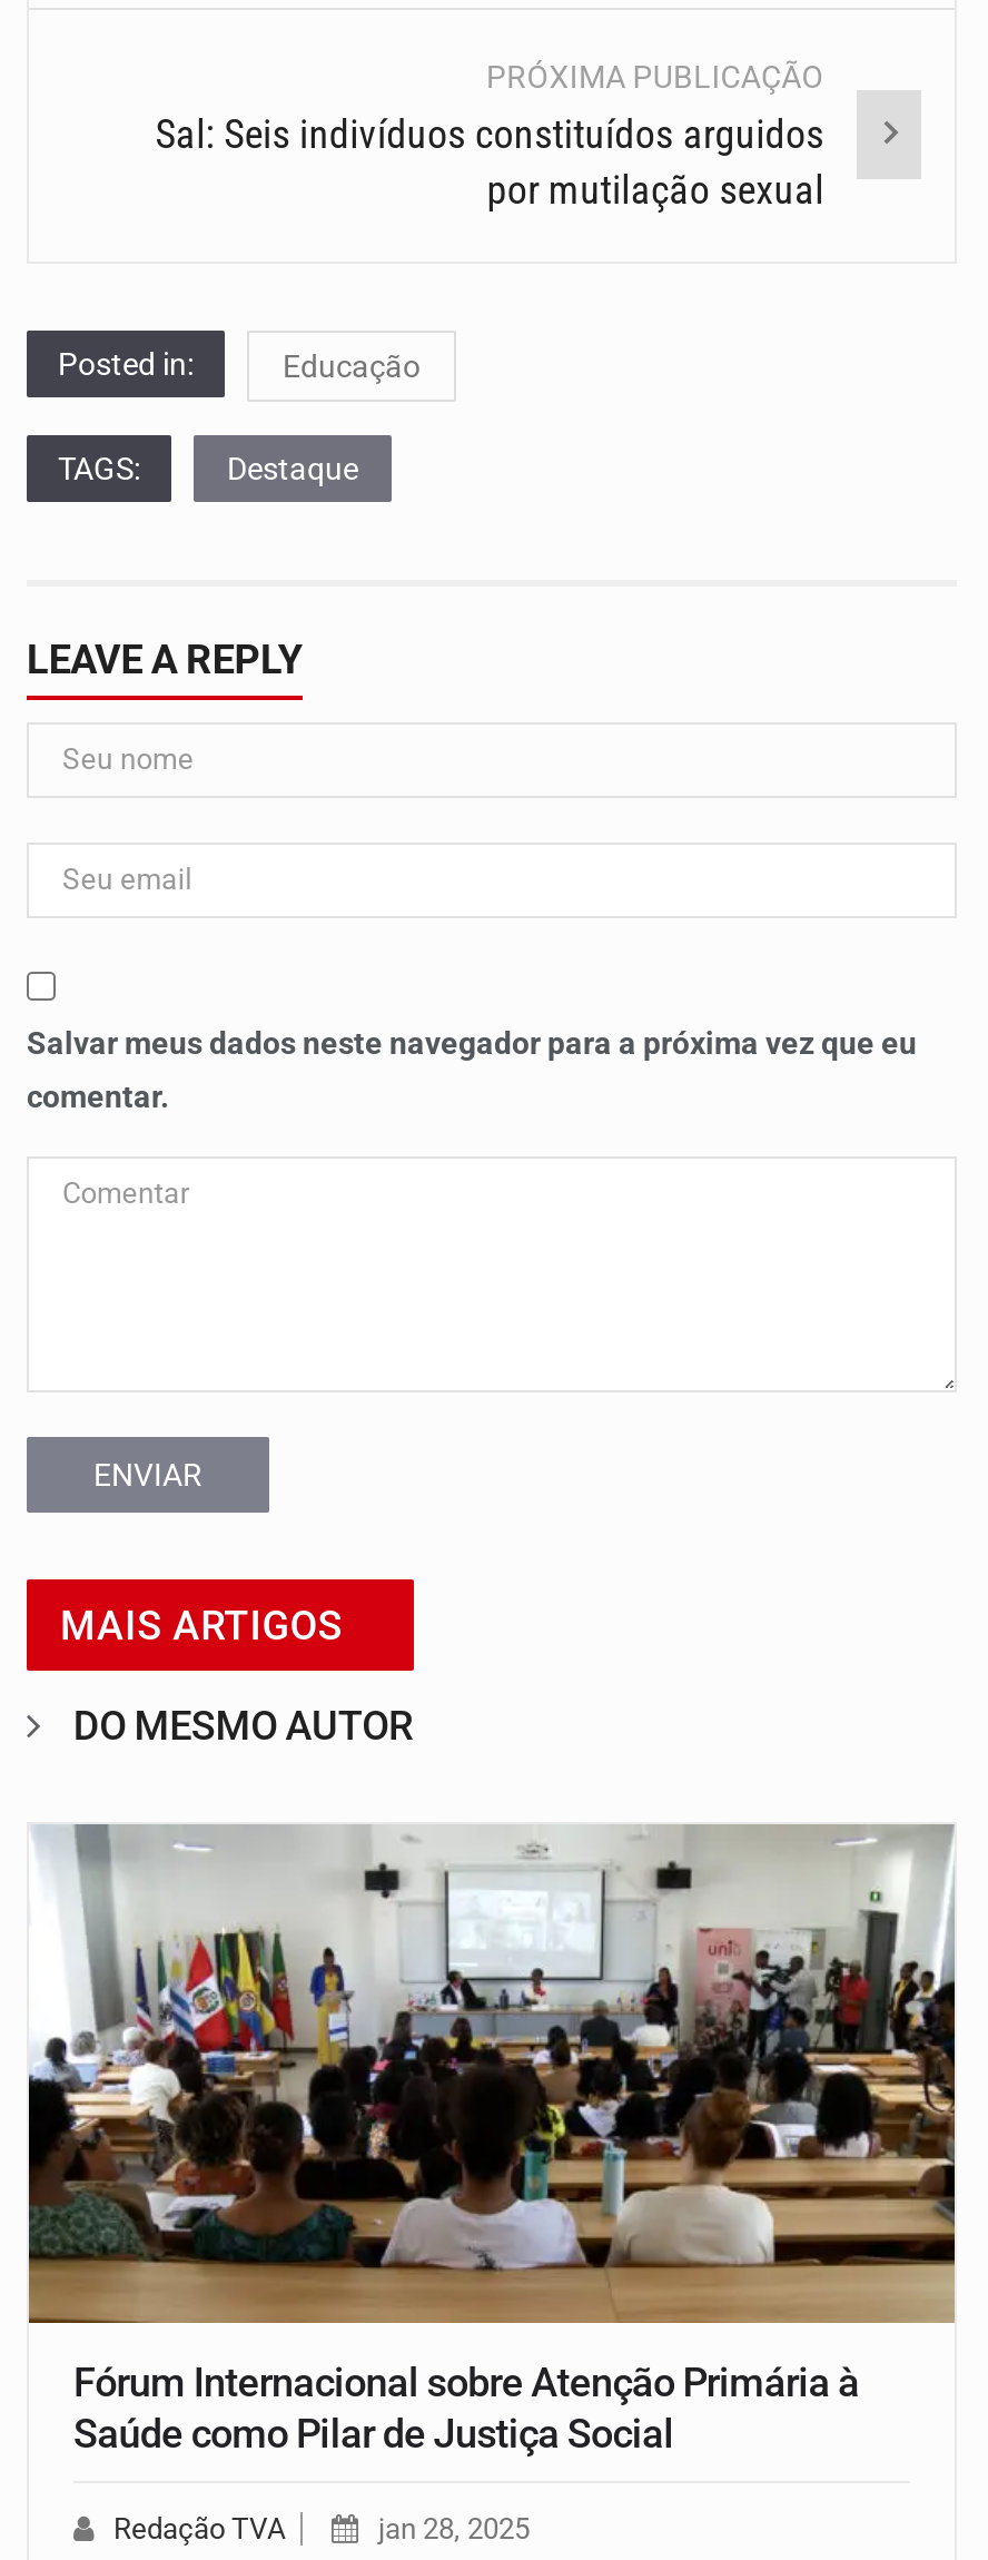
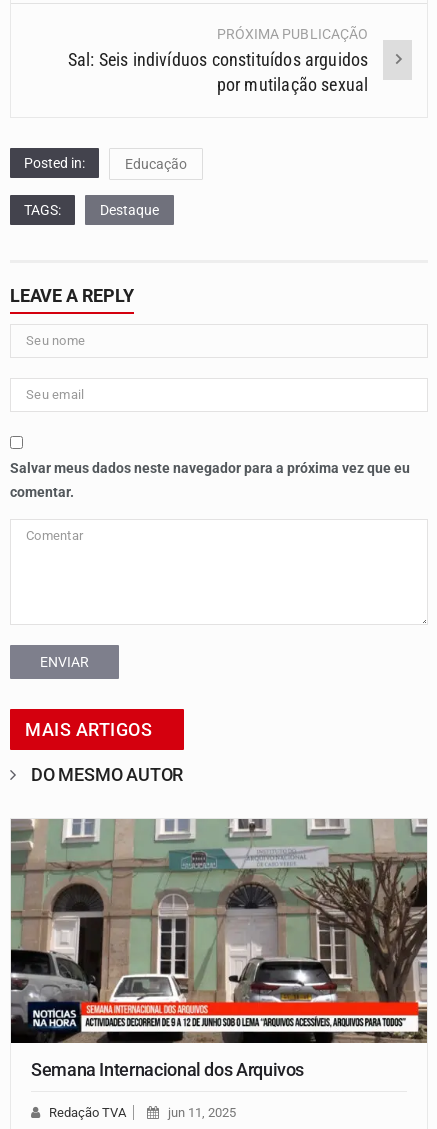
[29,1824,955,2457] [image] | Fórum Internacional sobre Atenção Primária à | Saúde como Pilar de Justiça Social -> [10,819,427,1080] [image] | Semana Internacional dos Arquivos
[378,2513,530,2546] jan 28, 2025 -> [168,1105,236,1120] jun 11, 2025

